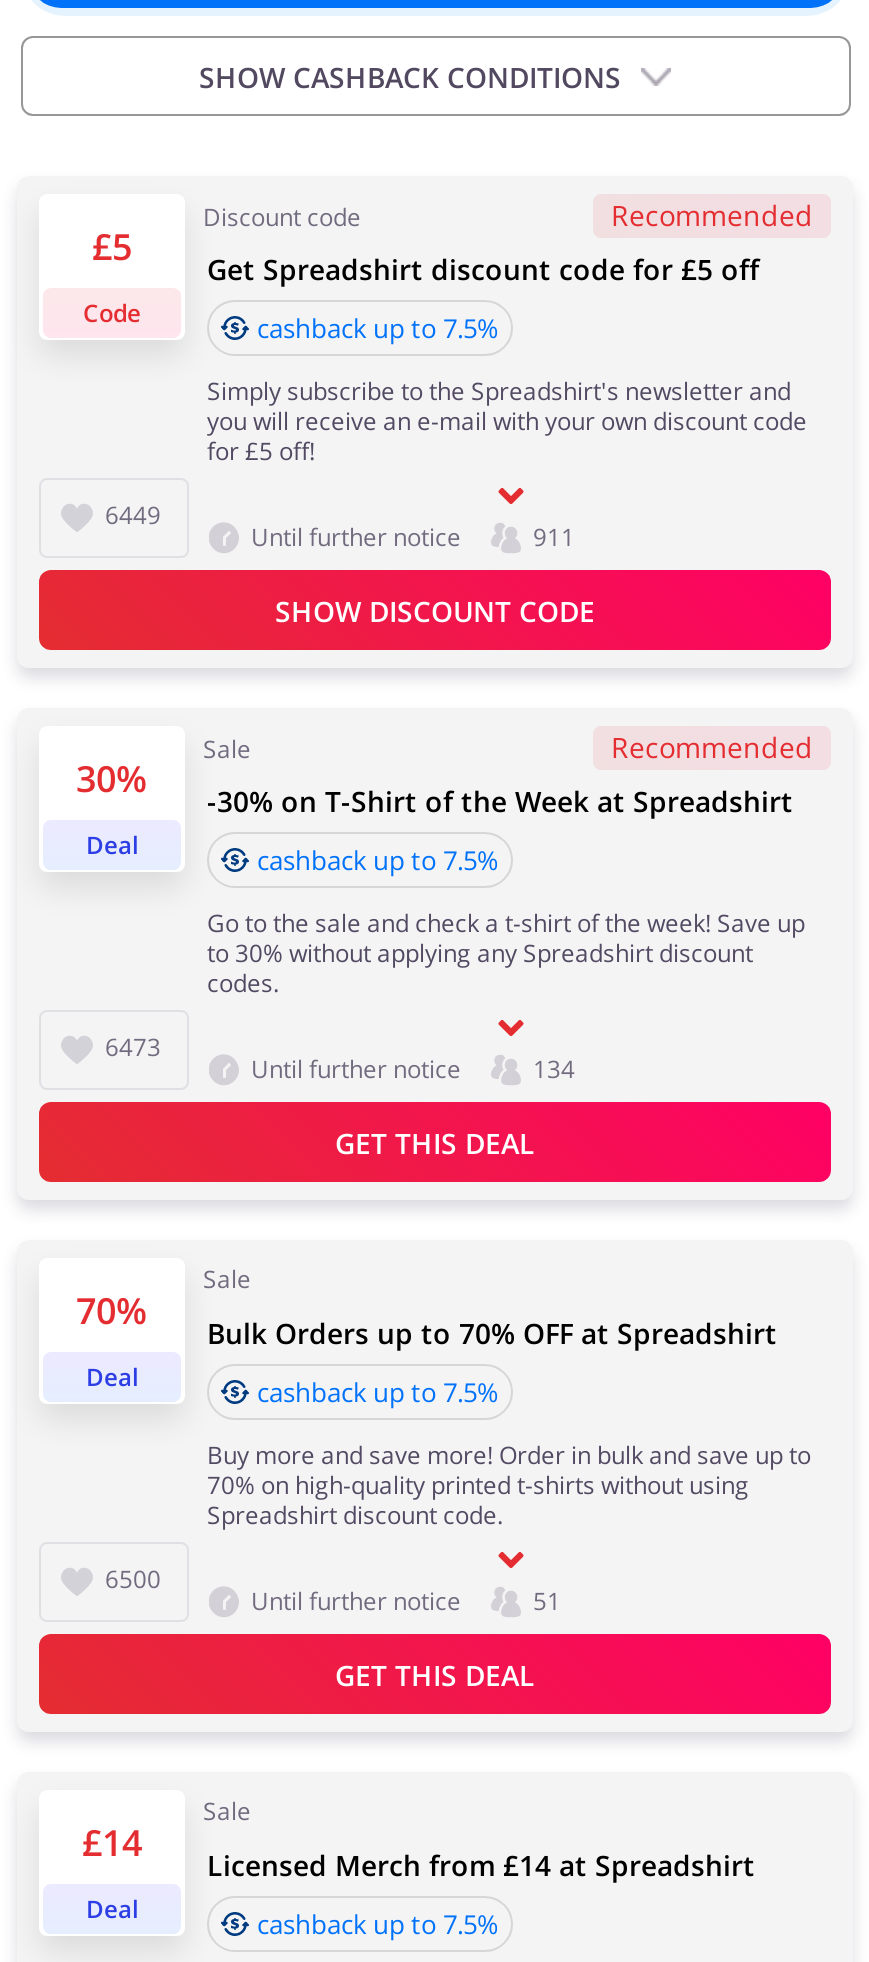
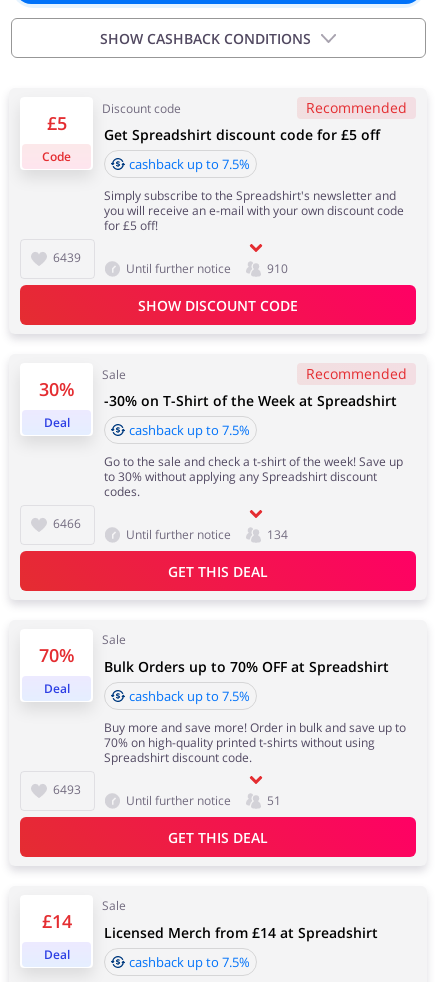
[105,498,161,532] 6449 -> [53,249,81,266] 6439
[533,520,575,554] 911 -> [267,260,288,277] 910
[105,1030,161,1064] 6473 -> [53,515,81,532] 6466
[105,1562,161,1596] 6500 -> [53,781,81,798] 6493

